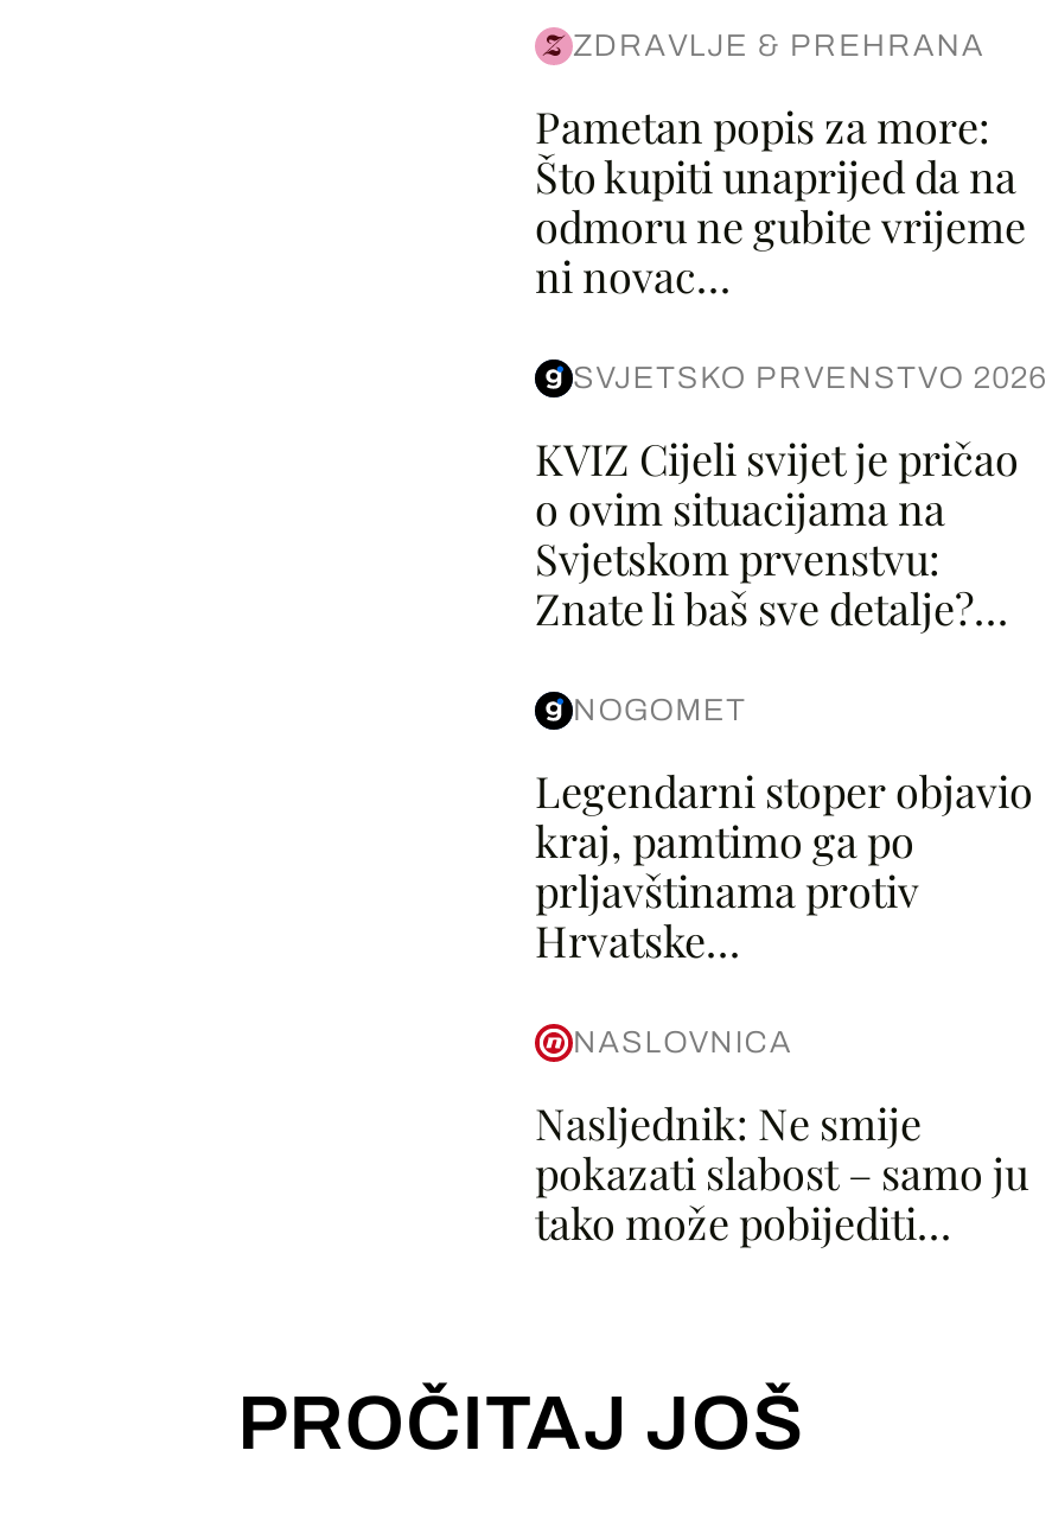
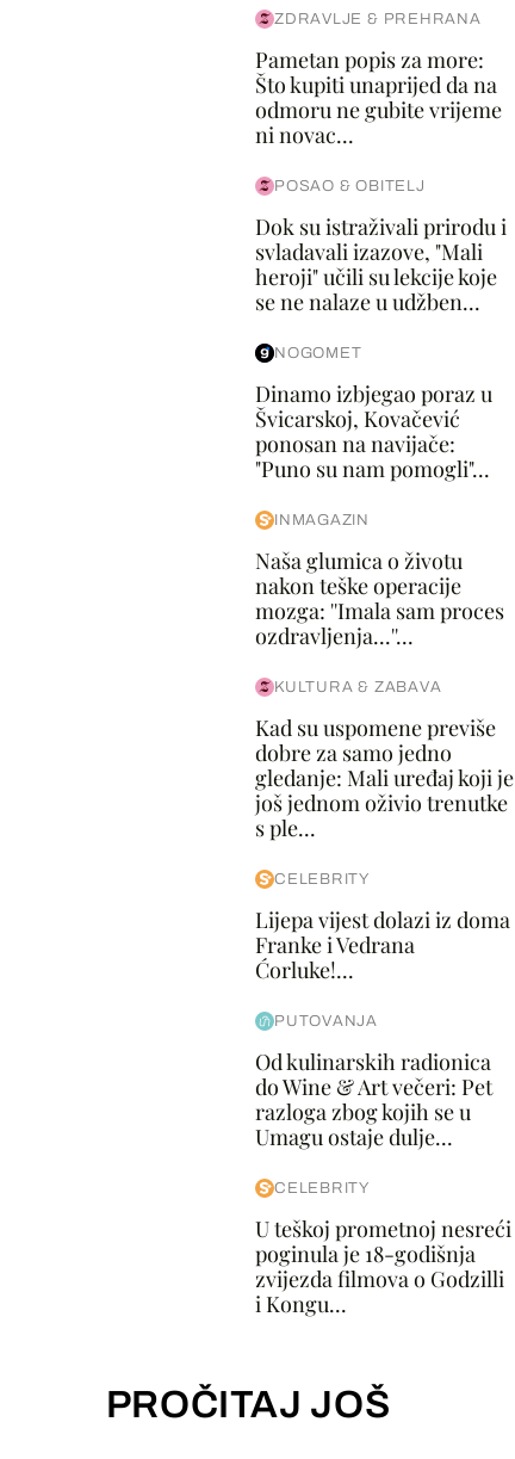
[573,362,1047,395] SVJETSKO PRVENSTVO 2026 -> [274,178,425,194] POSAO & OBITELJ
[535,431,1019,637] KVIZ Cijeli svijet je pričao | o ovim situacijama na | Svjetskom prvenstvu: | Znate li baš sve detalje?... -> [255,212,507,316] Dok su istraživali prirodu i | svladavali izazove, "Mali | heroji" učili su lekcije koje | se ne nalaze u udžben...
[535,763,1033,1252] Legendarni stoper objavio | kraj, pamtimo ga po | prljavštinama protiv | Hrvatske... | NASLOVNICA | Nasljednik: Ne smije | pokazati slabost – samo ju | tako može pobijediti... -> [255,379,514,1318] Dinamo izbjegao poraz u | Švicarskoj, Kovačević | ponosan na navijače: | "Puno su nam pomogli"... | INMAGAZIN | Naša glumica o životu | nakon teške operacije | mozga: ''Imala sam proces | ozdravljenja...''... | KULTURA & ZABAVA | Kad su uspomene previše | dobre za samo jedno | gledanje: Mali uređaj koji je | još jednom oživio trenutke | s ple... | CELEBRITY | Lijepa vijest dolazi iz doma | Franke i Vedrana | Ćorluke!... | PUTOVANJA | Od kulinarskih radionica | do Wine & Art večeri: Pet | razloga zbog kojih se u | Umagu ostaje dulje... | CELEBRITY | U teškoj prometnoj nesreći | poginula je 18-godišnja | zvijezda filmova o Godzilli | i Kongu...

